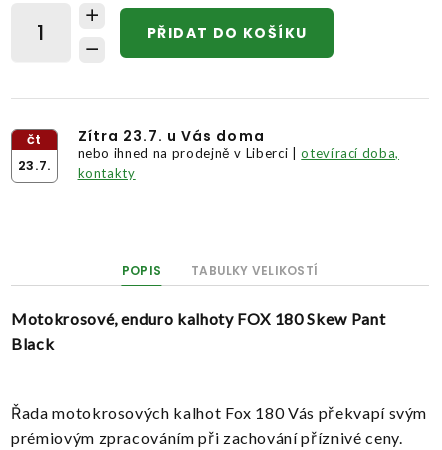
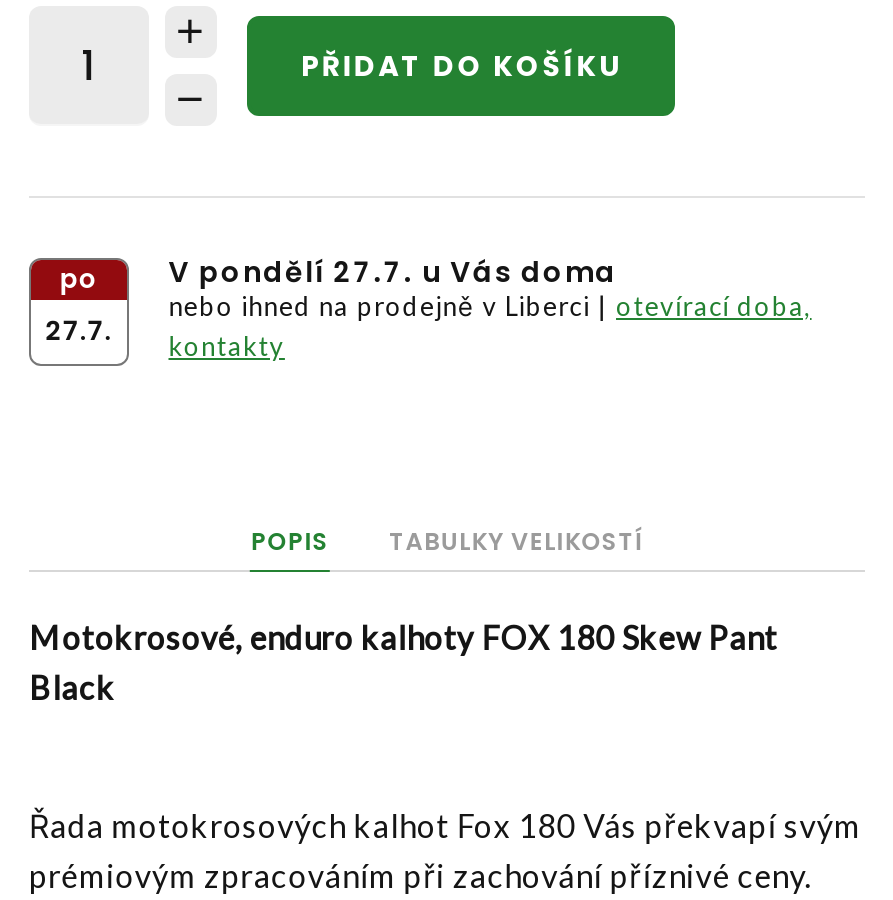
[18,130,51,175] čt | 23.7. -> [45,260,112,350] po | 27.7.
[77,126,265,146] Zítra 23.7. u Vás doma -> [169,252,617,292] V pondělí 27.7. u Vás doma

